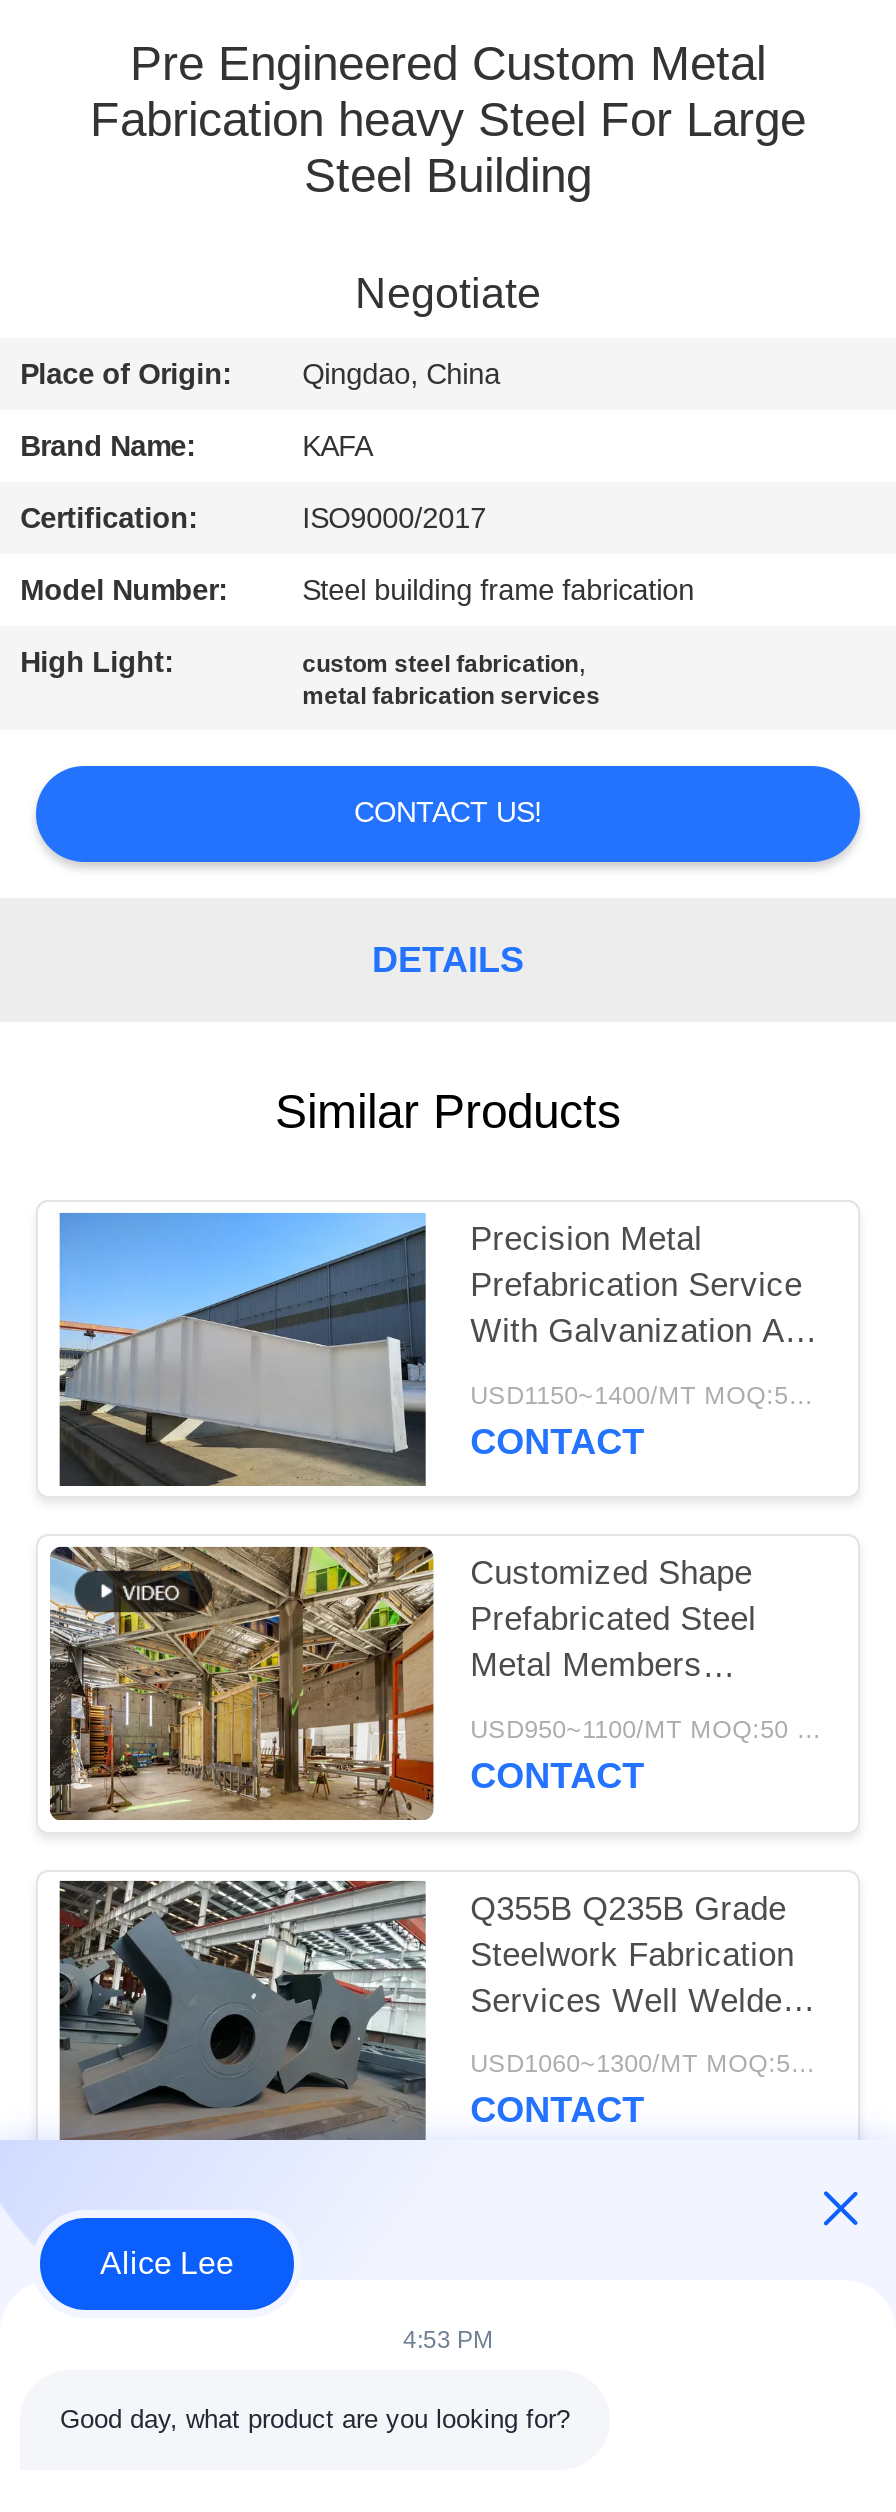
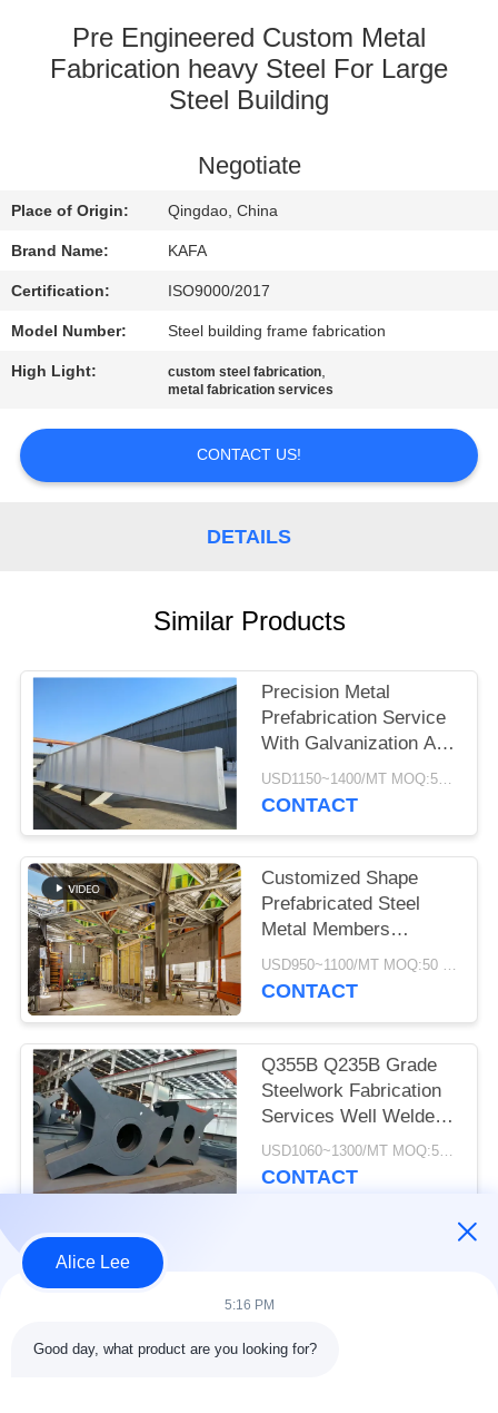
[403,2326,493,2354] 4:53 PM -> [224,1297,274,1313] 5:16 PM

